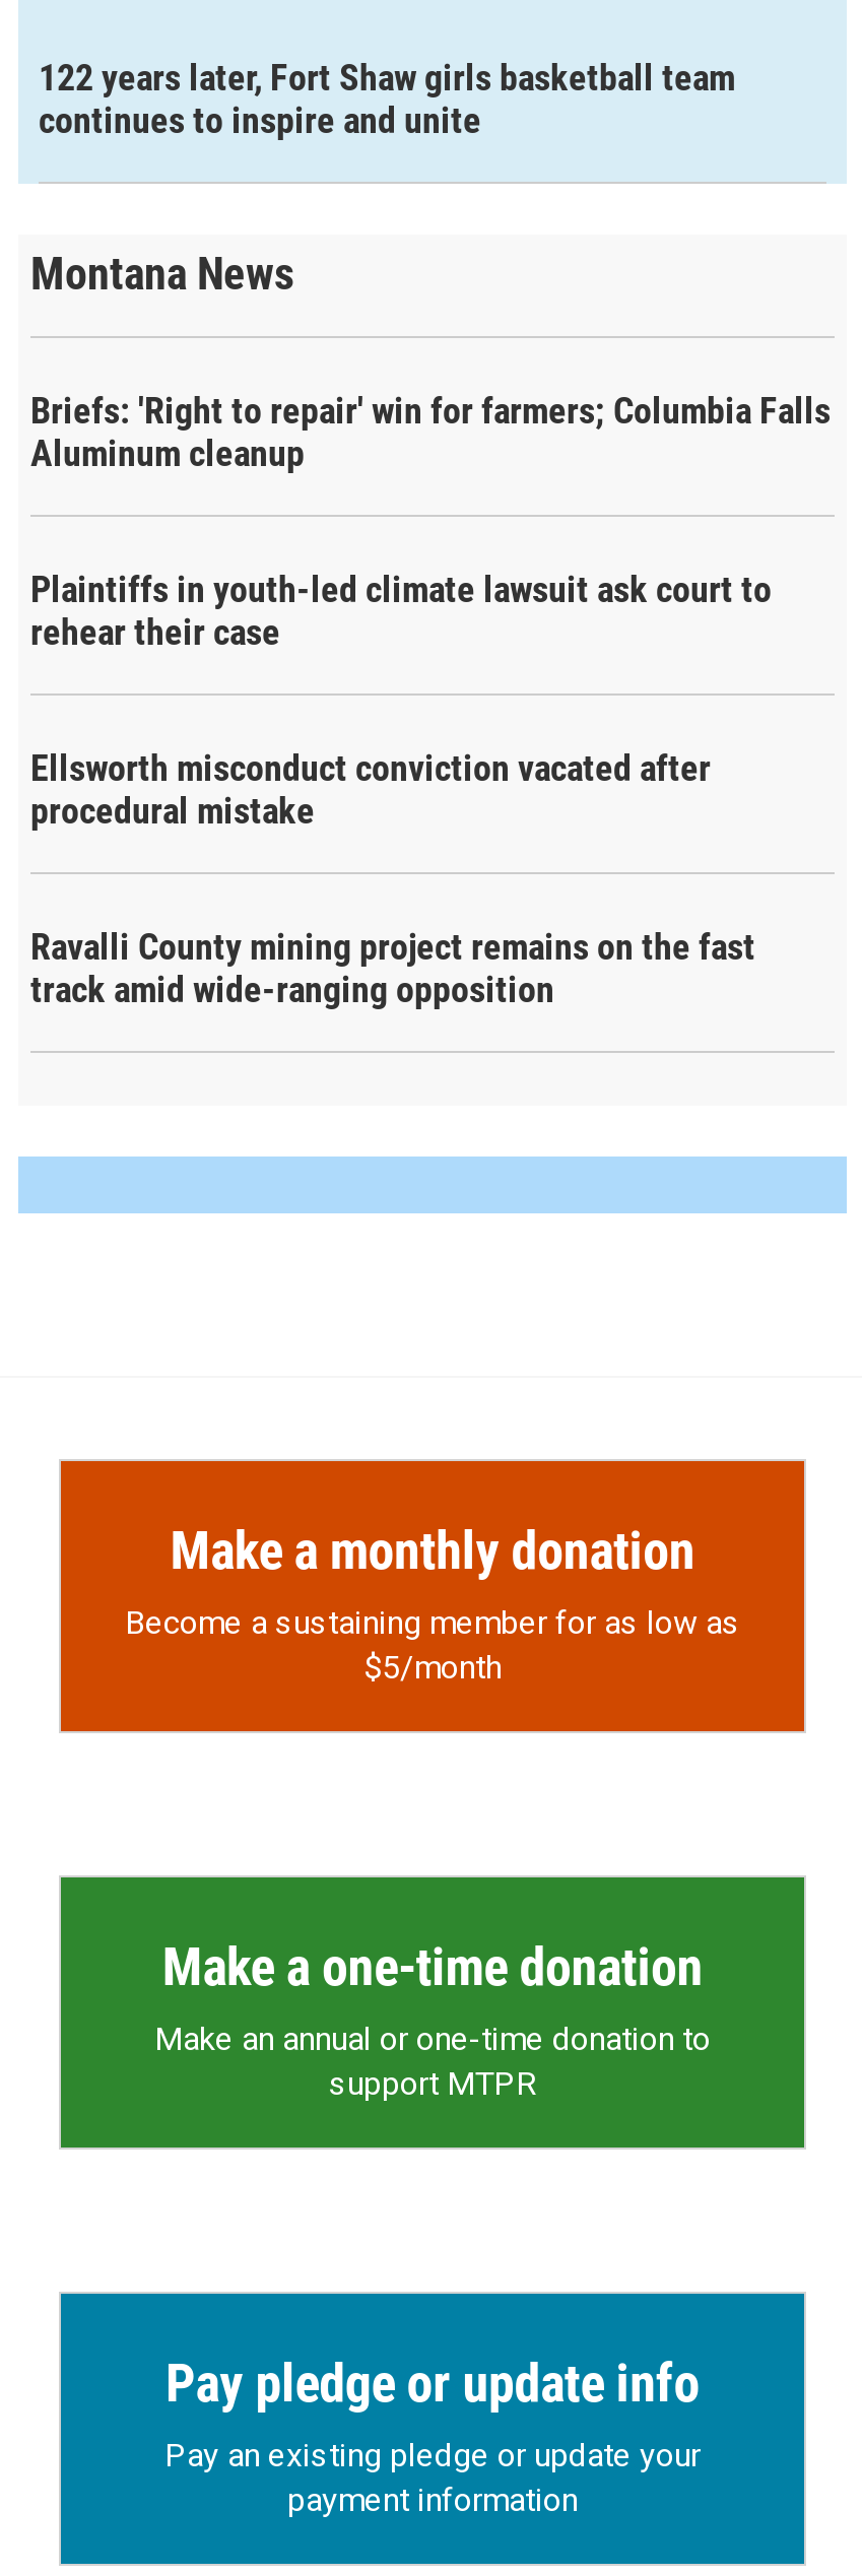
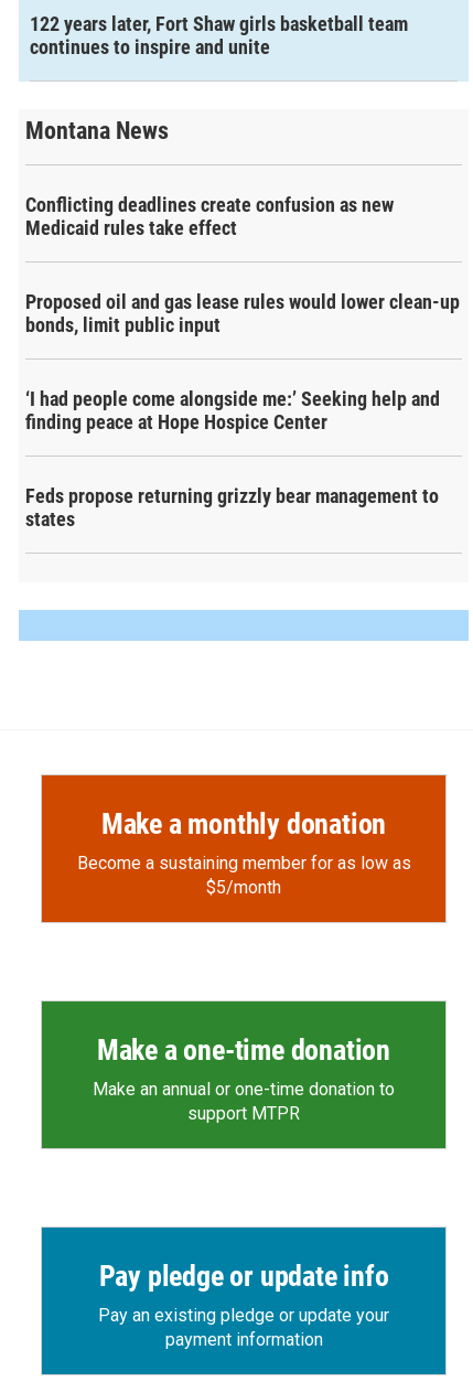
[30,389,831,475] Briefs: 'Right to repair' win for farmers; Columbia Falls | Aluminum cleanup -> [25,193,394,240] Conflicting deadlines create confusion as new | Medicaid rules take effect
[30,568,772,653] Plaintiffs in youth-led climate lawsuit ask court to | rehear their case -> [25,290,460,337] Proposed oil and gas lease rules would lower clean-up | bonds, limit public input
[30,747,711,832] Ellsworth misconduct conviction vacated after | procedural mistake -> [25,387,440,434] ‘I had people come alongside me:’ Seeking help and | finding peace at Hope Hospice Center
[30,925,755,1011] Ravalli County mining project remains on the fast | track amid wide-ranging opposition -> [25,484,439,531] Feds propose returning grizzly bear management to | states

